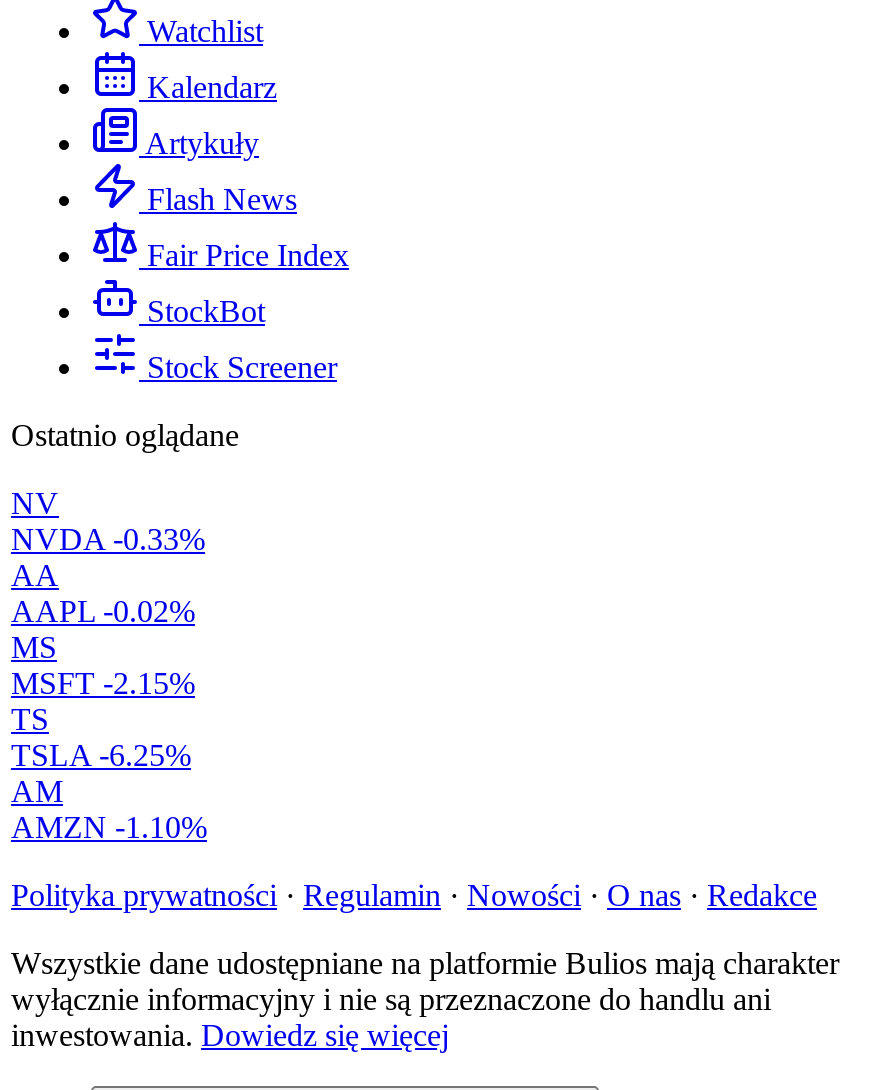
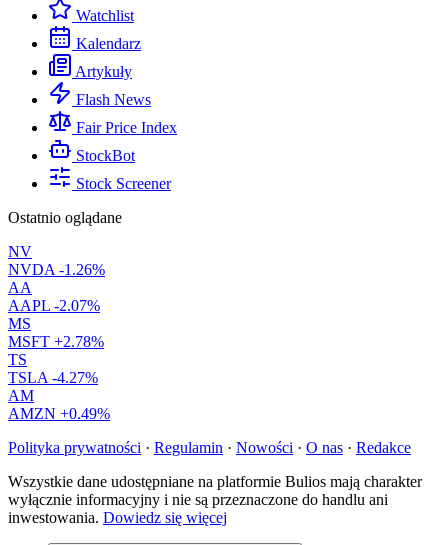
[11,522,205,556] NVDA -0.33% -> [8,261,105,278] NVDA -1.26%
[11,594,195,628] AAPL -0.02% -> [8,297,100,314] AAPL -2.07%
[11,666,195,700] MSFT -2.15% -> [8,333,104,350] MSFT +2.78%
[11,738,191,772] TSLA -6.25% -> [8,369,98,386] TSLA -4.27%
[11,810,207,844] AMZN -1.10% -> [8,405,110,422] AMZN +0.49%

